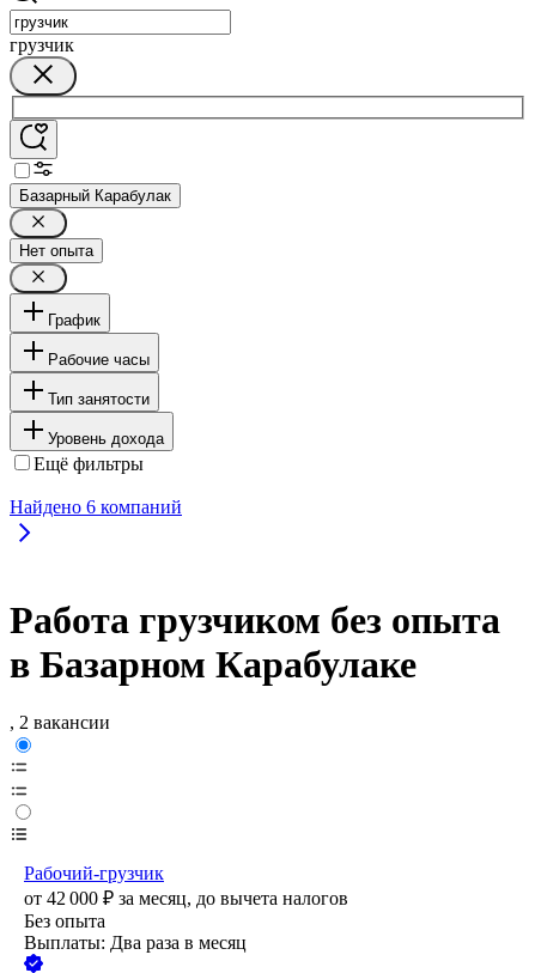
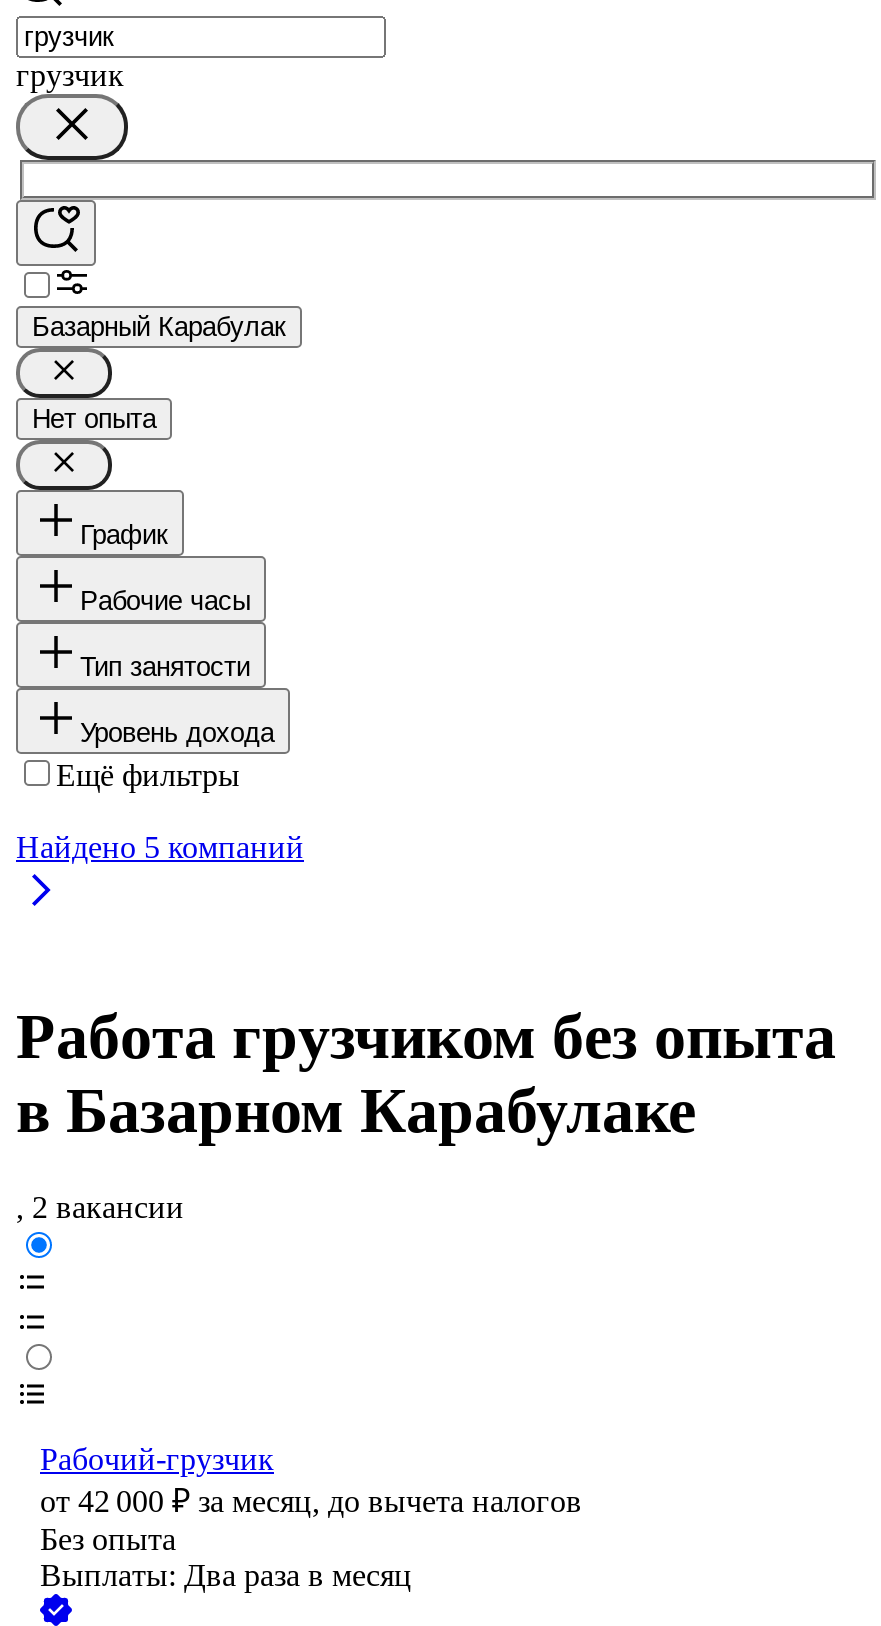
[10,496,182,517] Найдено 6 компаний -> [16,829,304,863] Найдено 5 компаний

